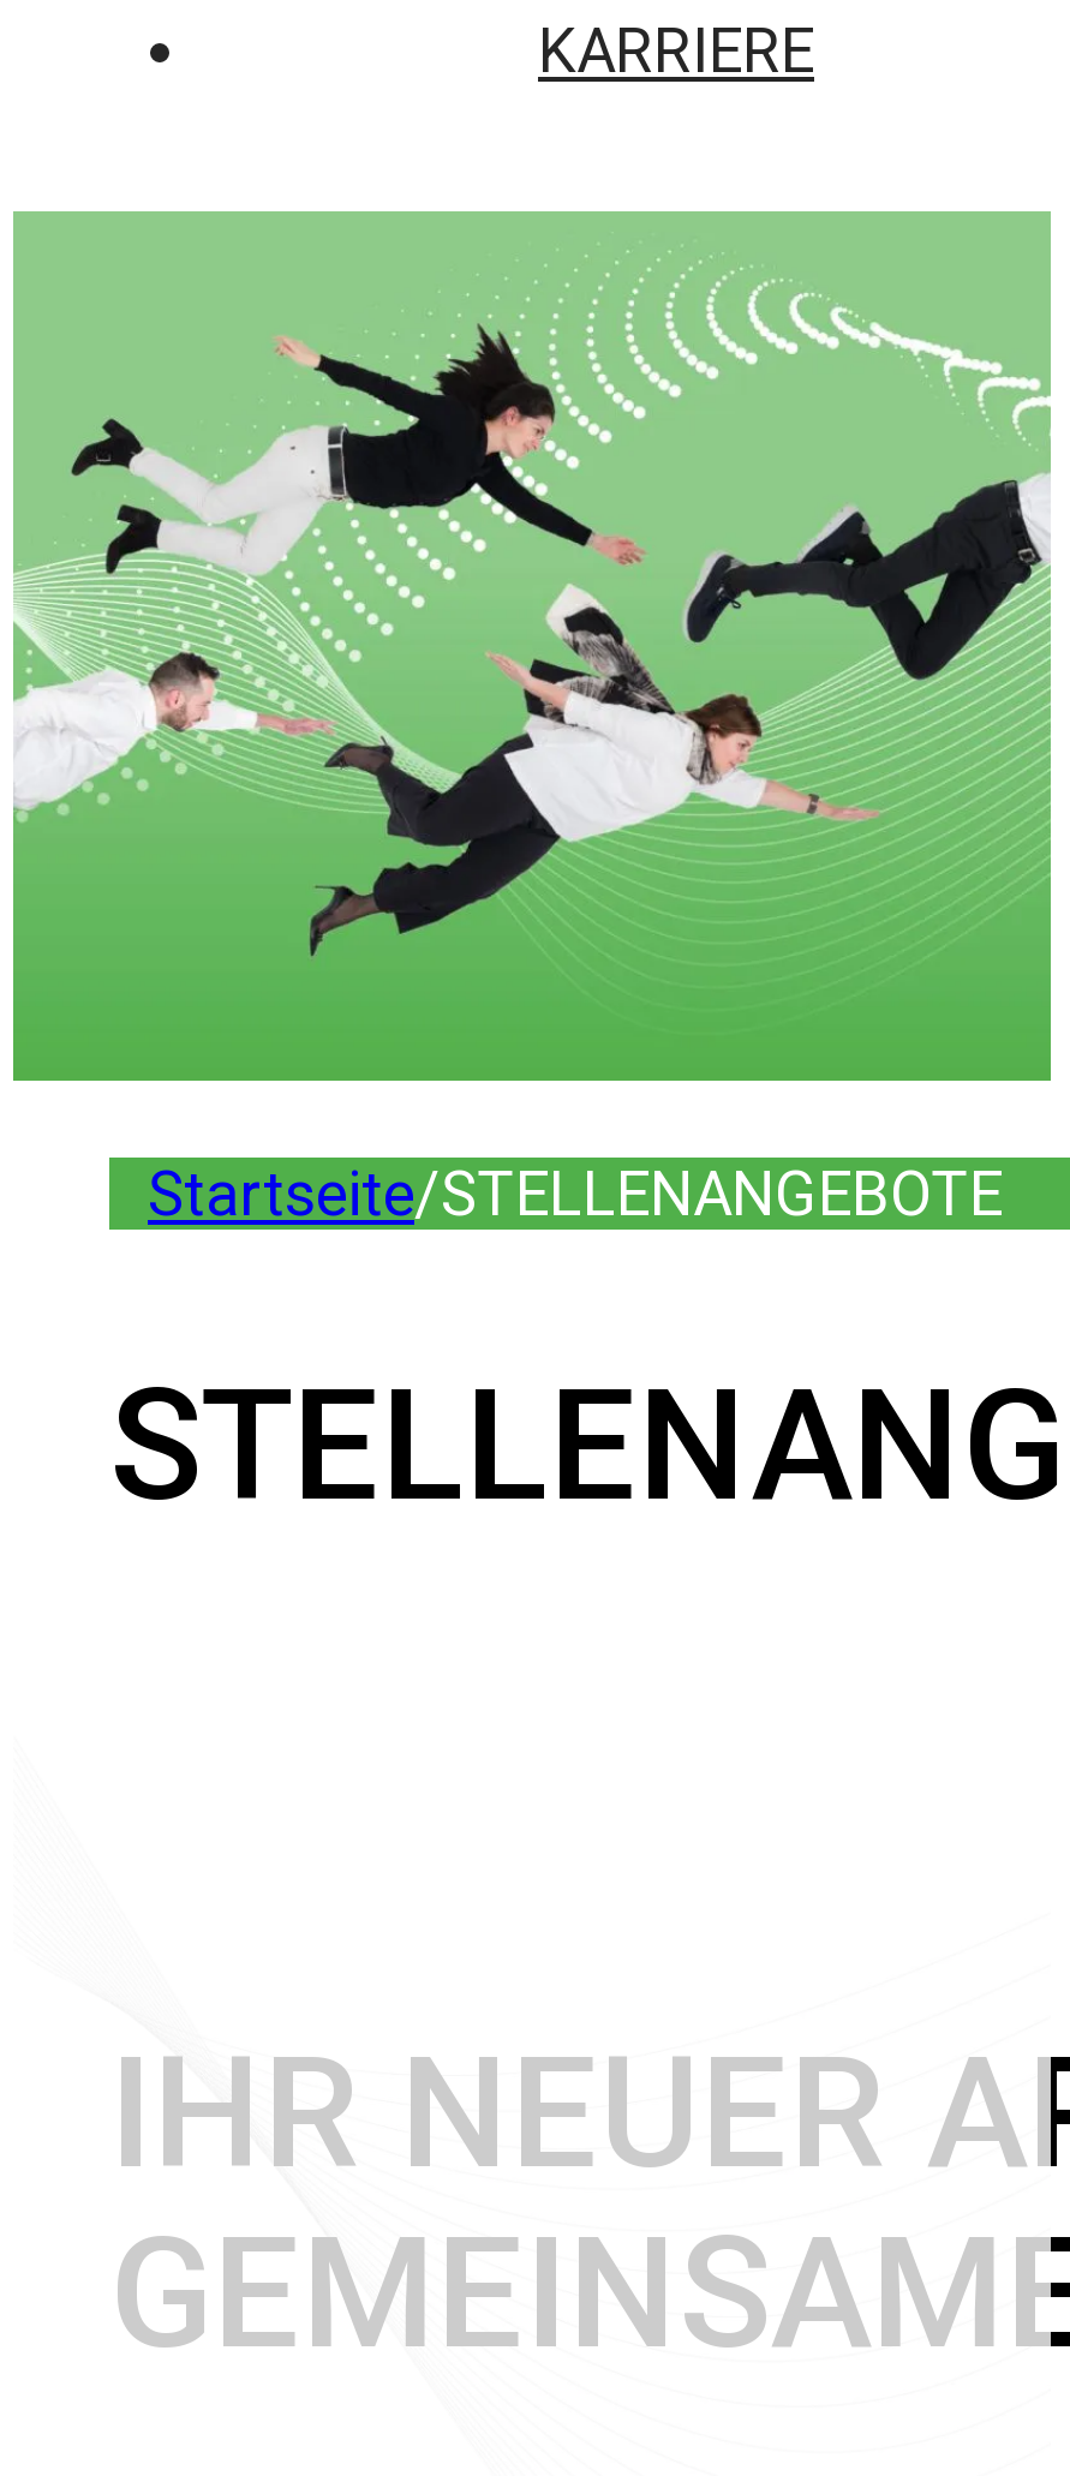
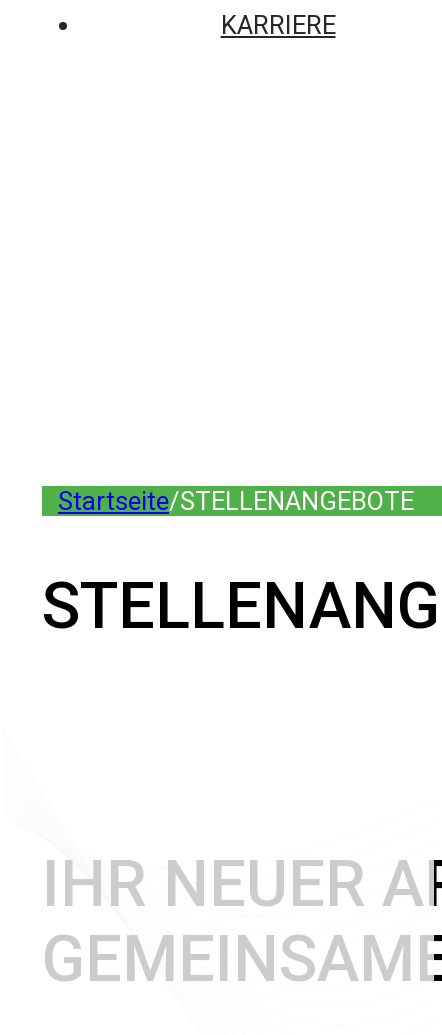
[11,209,1053,1083] [image] -> none

